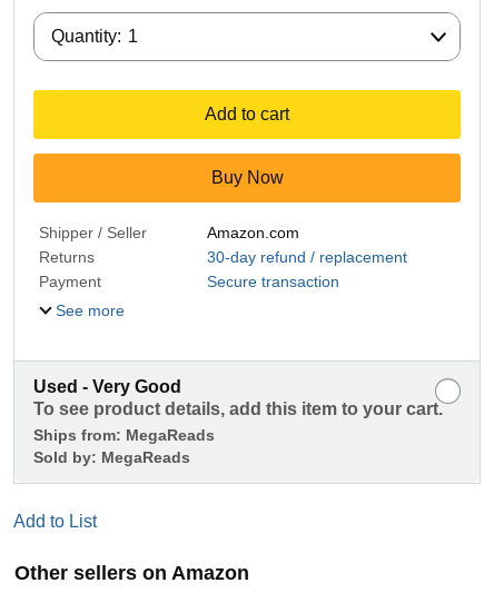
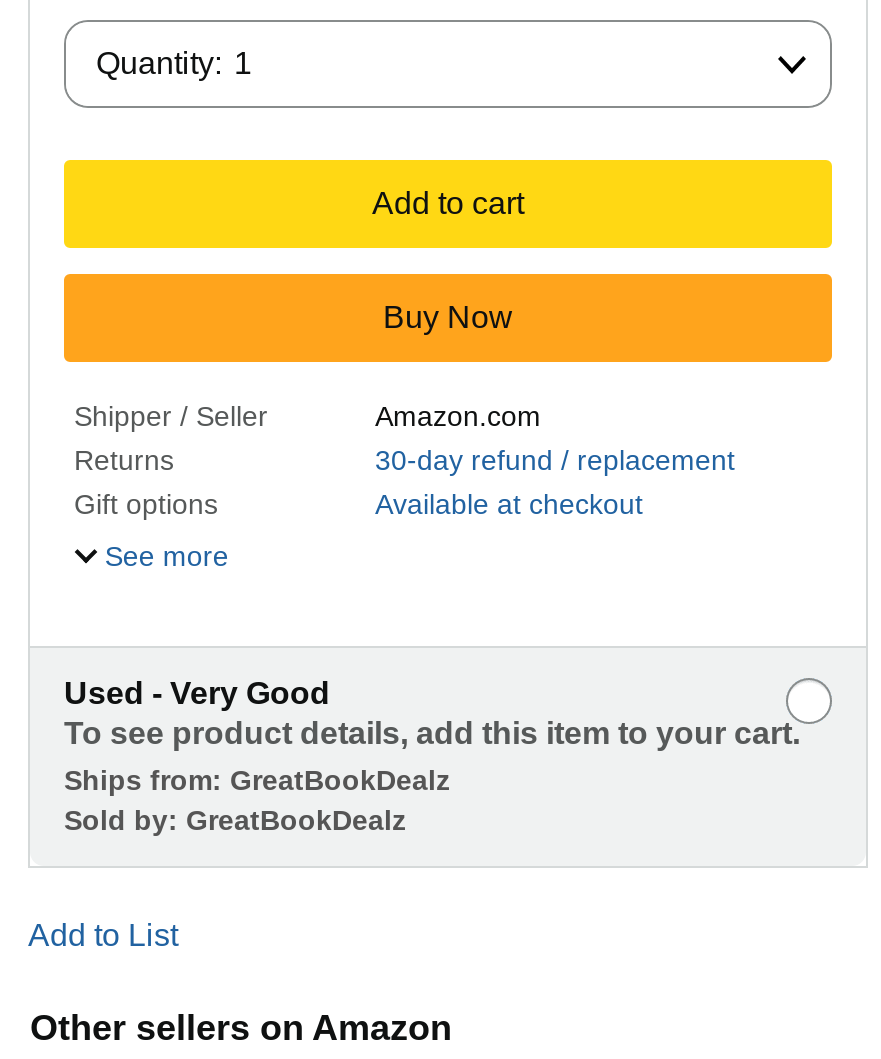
[39,273,339,290] Payment | Secure transaction -> [74,488,643,520] Gift options | Available at checkout
[33,426,215,444] Ships from: MegaReads -> [64,764,450,796] Ships from: GreatBookDealz
[33,448,190,466] Sold by: MegaReads -> [64,804,406,836] Sold by: GreatBookDealz

